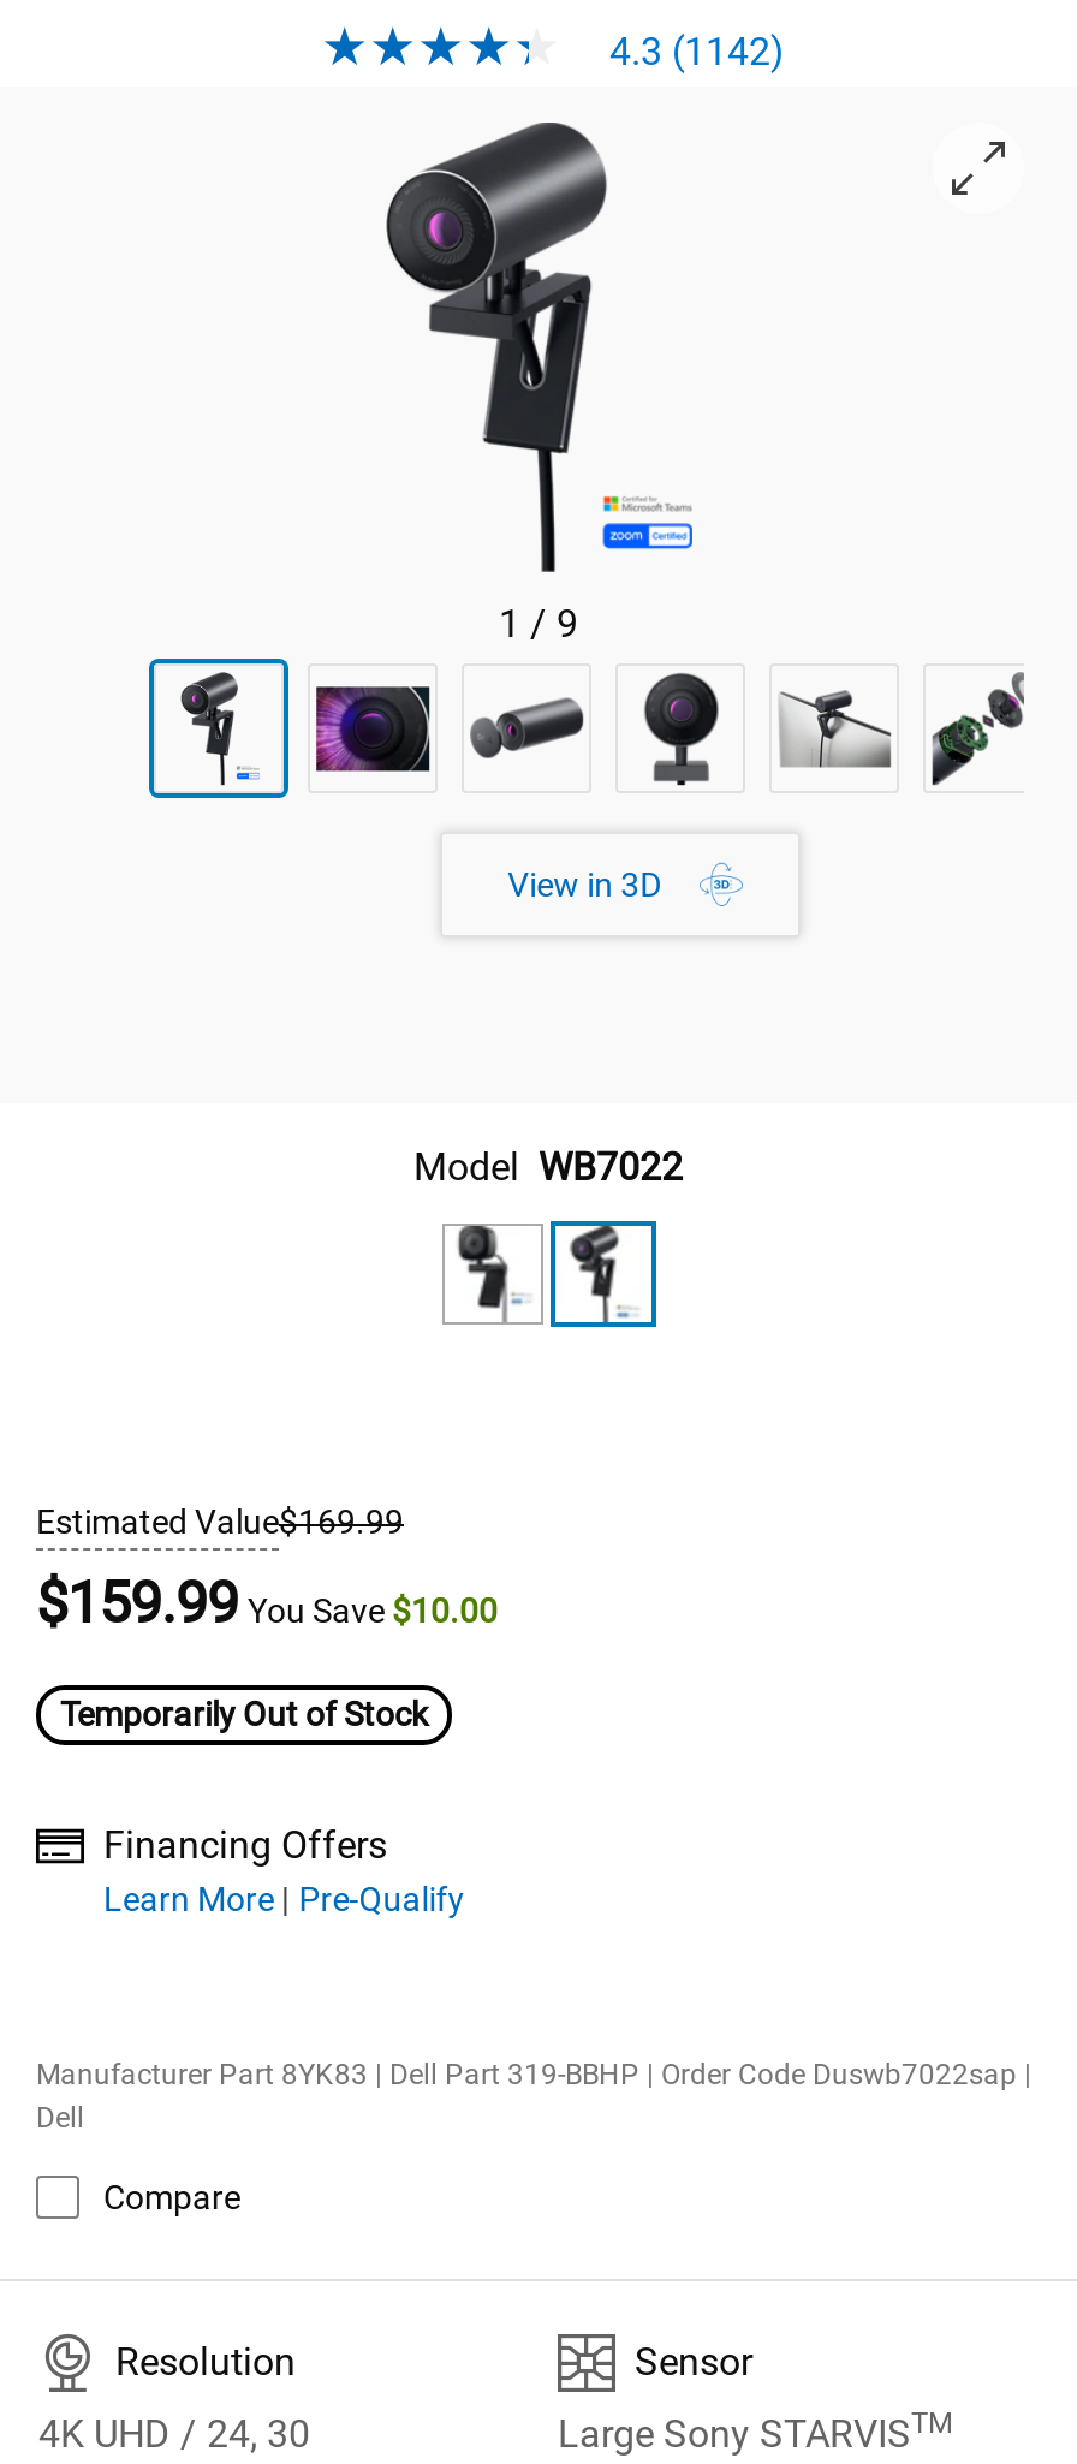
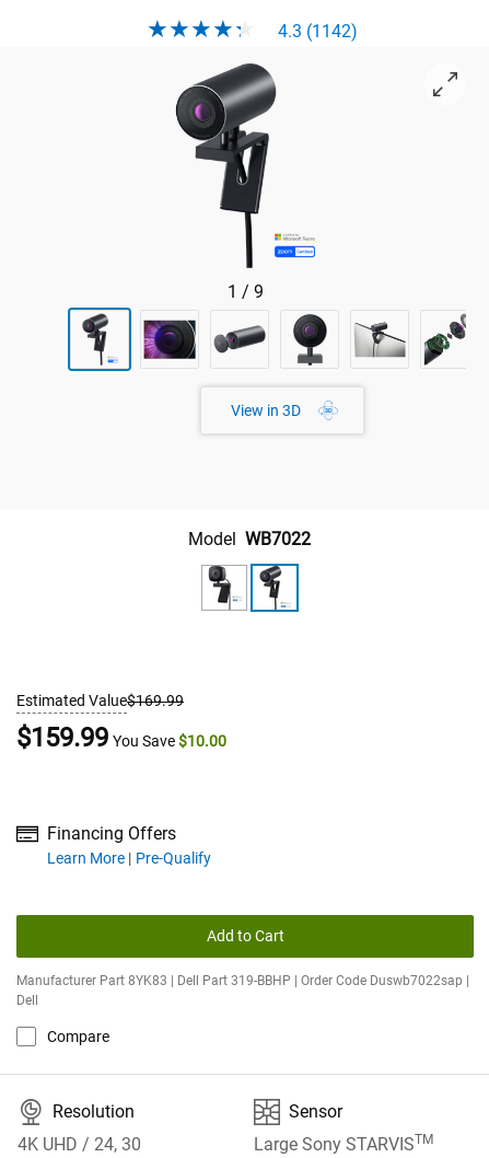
[60,1695,428,1733] Temporarily Out of Stock -> none
none -> [206,927,284,944] Add to Cart

